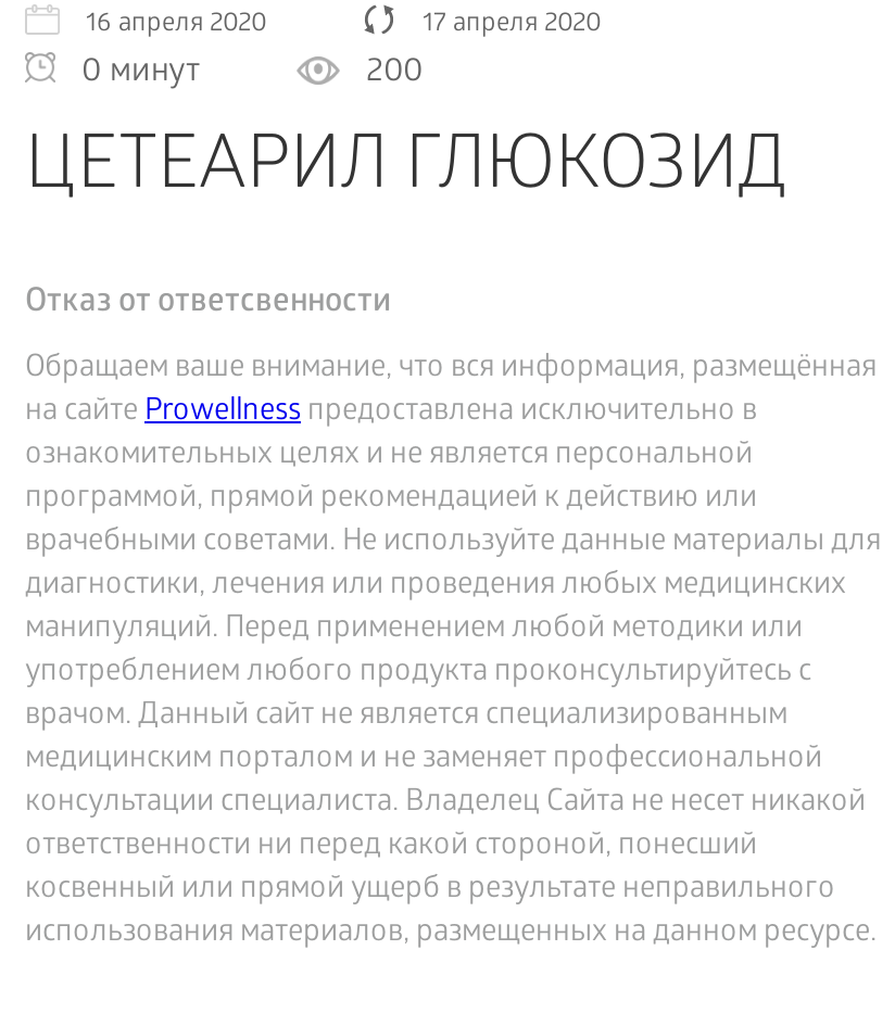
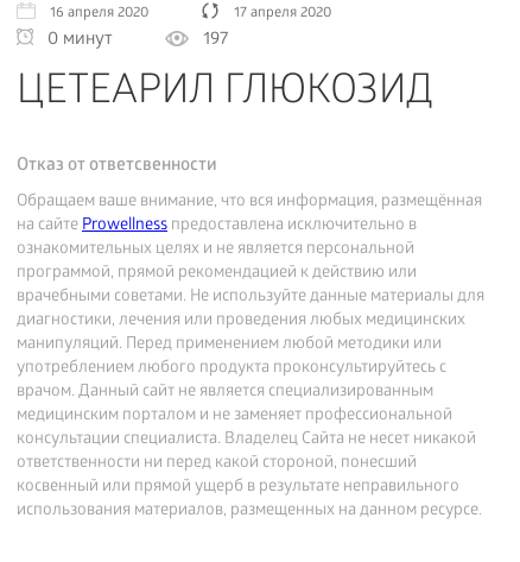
[366,54,423,93] 200 -> [203,30,228,51] 197

